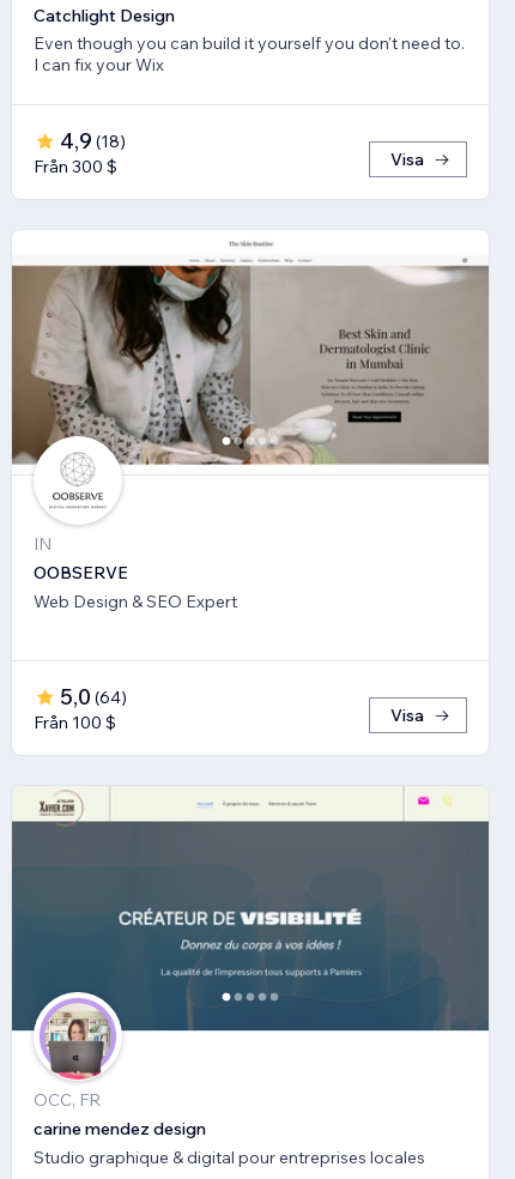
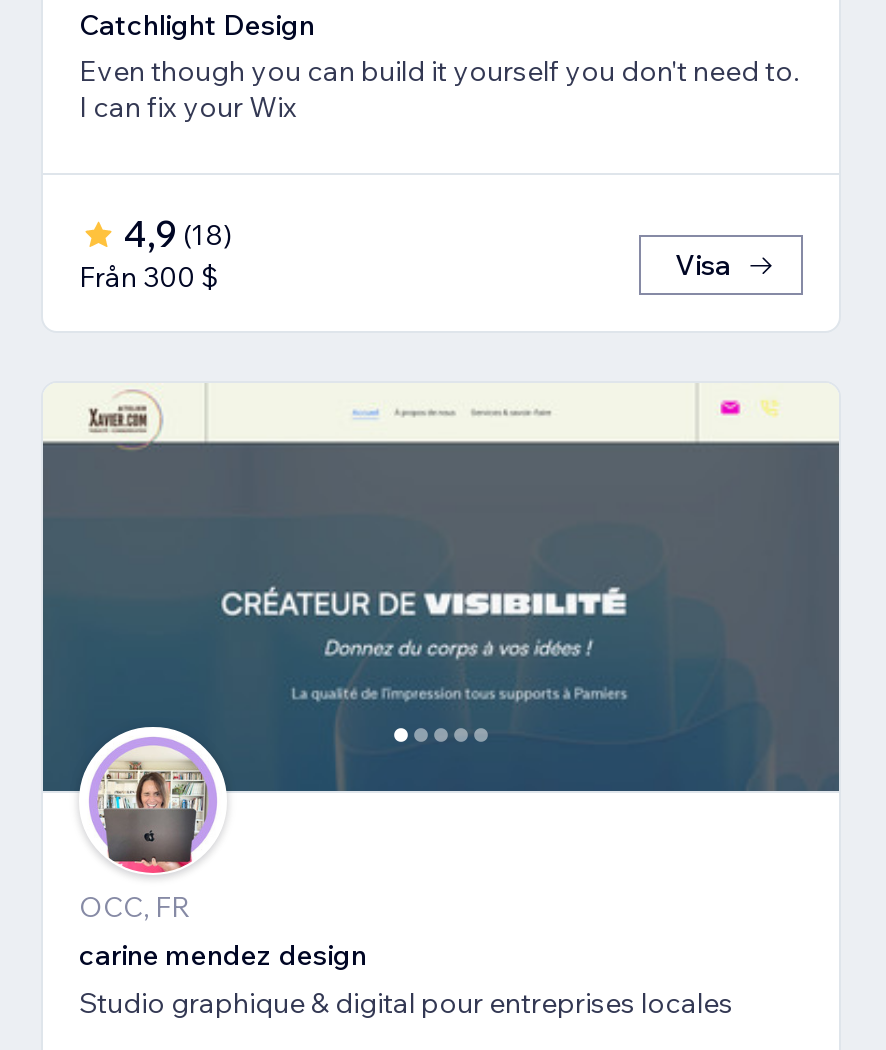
[12,258,489,612] [image] | IN | OOBSERVE | Web Design & SEO Expert -> none
[34,683,424,733] 5,0 (64) | Från 100 $ | Visa -> none

